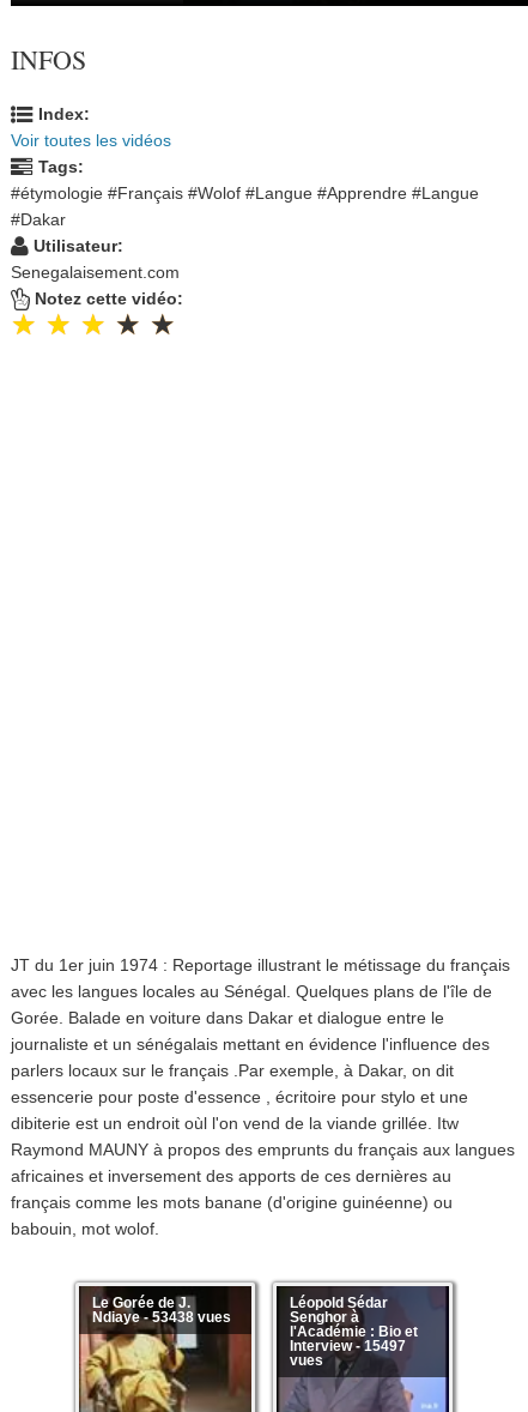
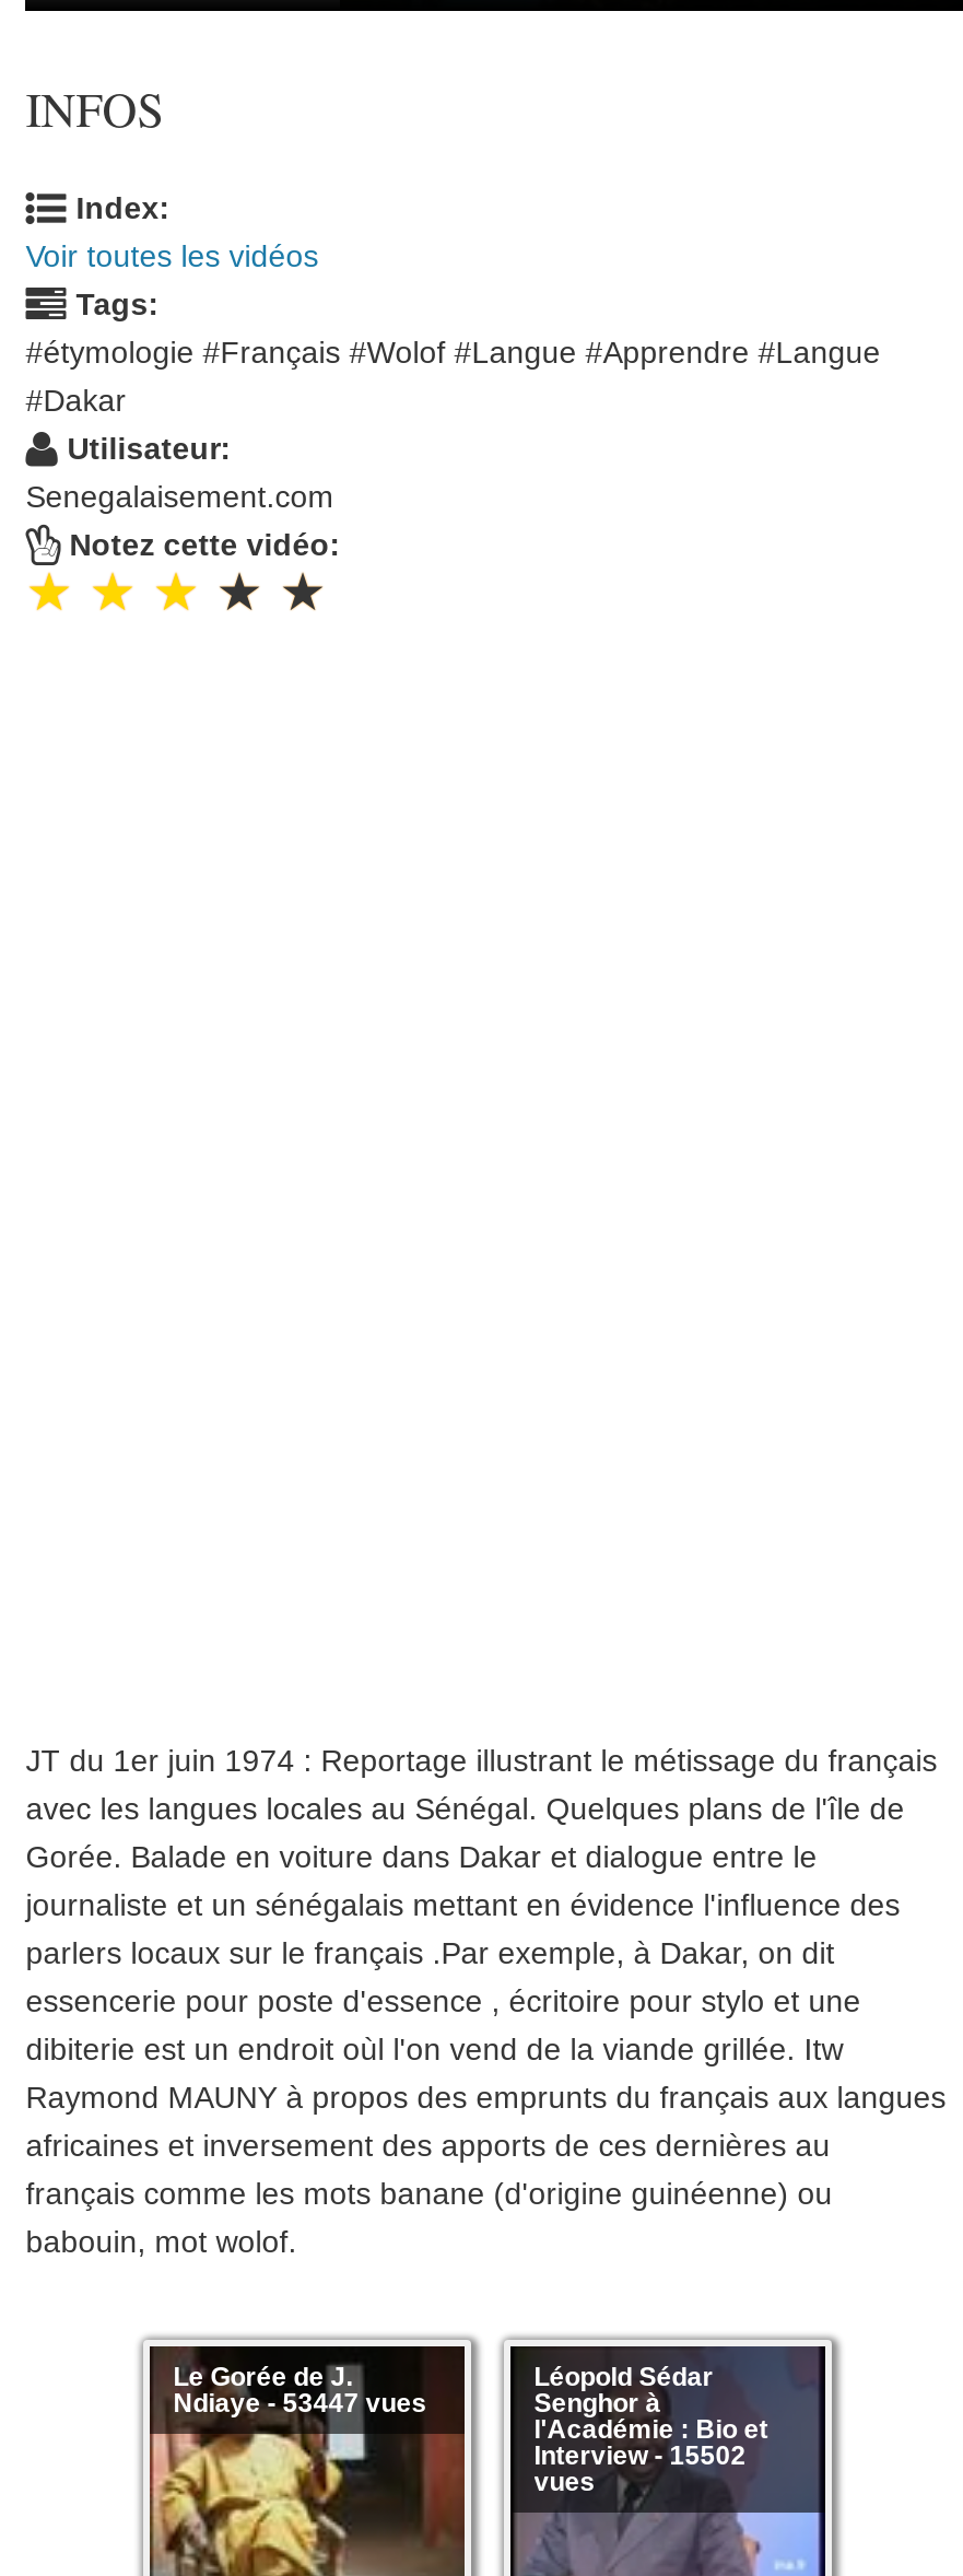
[92,1309,231,1325] Ndiaye - 53438 vues -> [173,2388,427,2418] Ndiaye - 53447 vues
[289,1337,406,1354] Interview - 15497 -> [534,2440,746,2471] Interview - 15502

